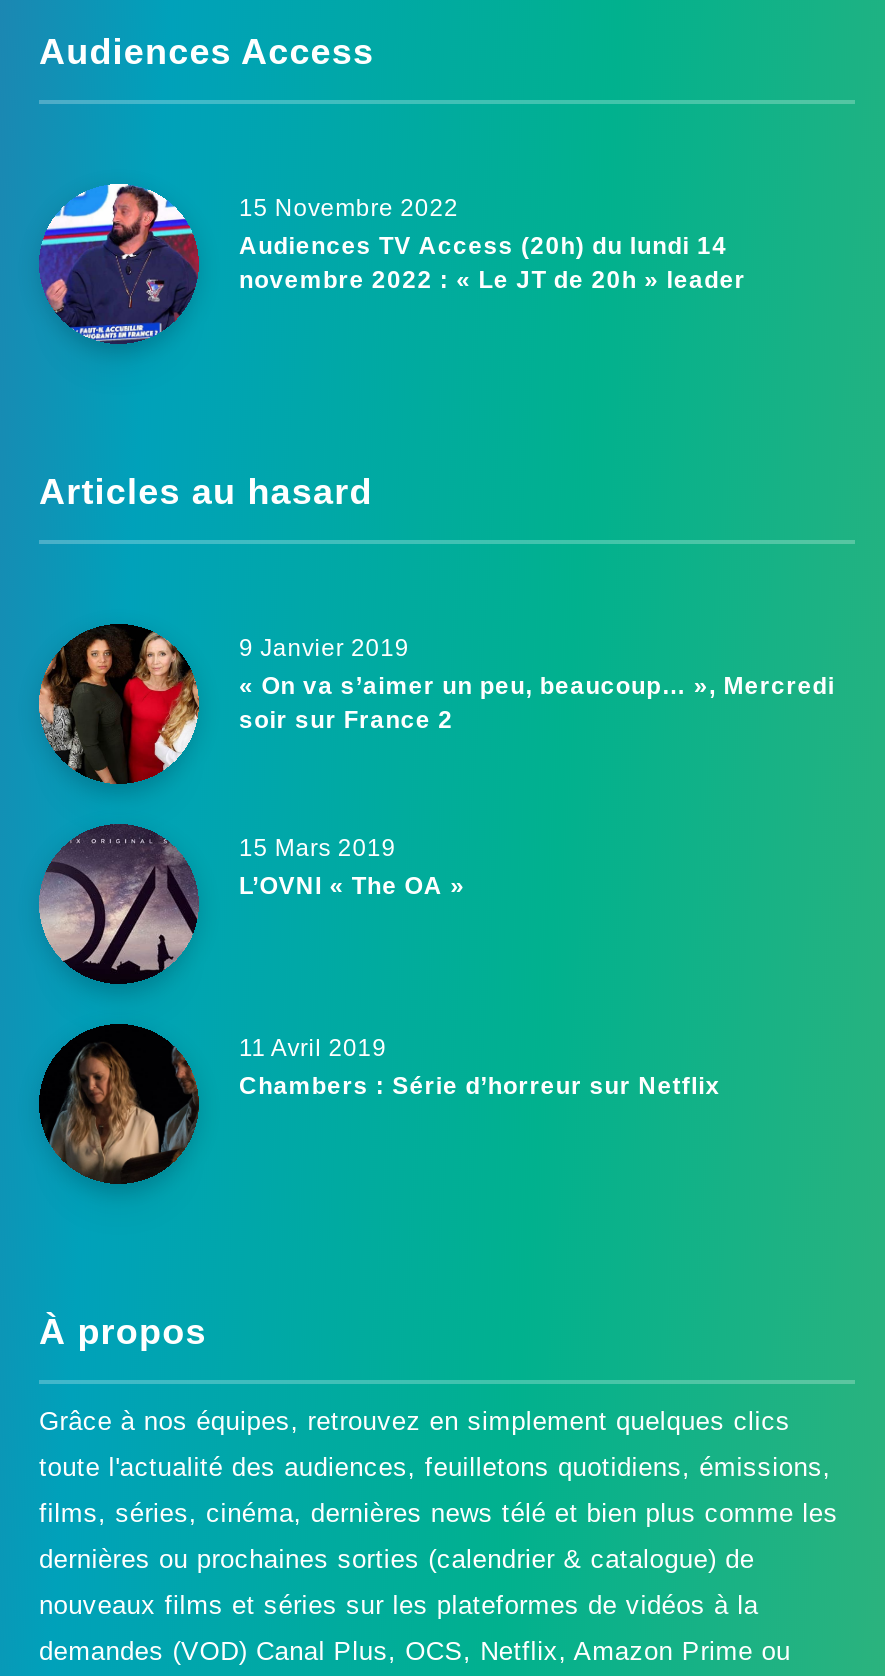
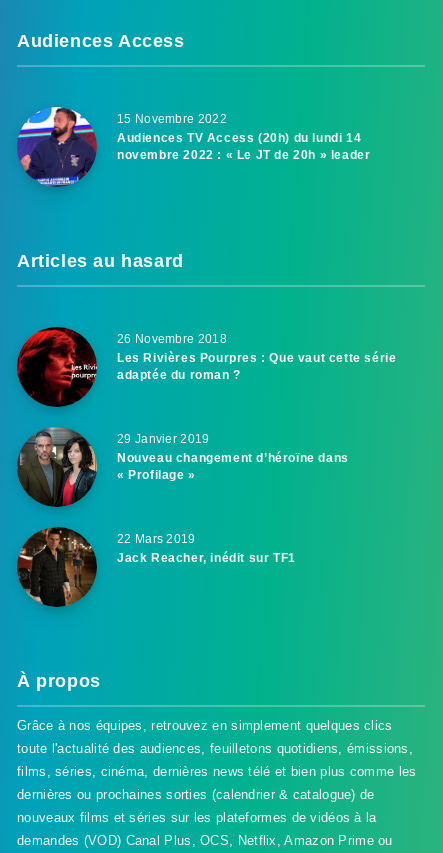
[37,626,835,786] [image] | 9 Janvier 2019 | « On va s’aimer un peu, beaucoup… », Mercredi | soir sur France 2 -> [16,328,396,407] [image] | 26 Novembre 2018 | Les Rivières Pourpres : Que vaut cette série | adaptée du roman ?
[37,822,465,984] [image] | 15 Mars 2019 | L’OVNI « The OA » -> [16,426,349,507] [image] | 29 Janvier 2019 | Nouveau changement d’héroïne dans | « Profilage »
[39,1024,721,1182] [image] | 11 Avril 2019 | Chambers : Série d’horreur sur Netflix -> [17,527,296,606] [image] | 22 Mars 2019 | Jack Reacher, inédit sur TF1

